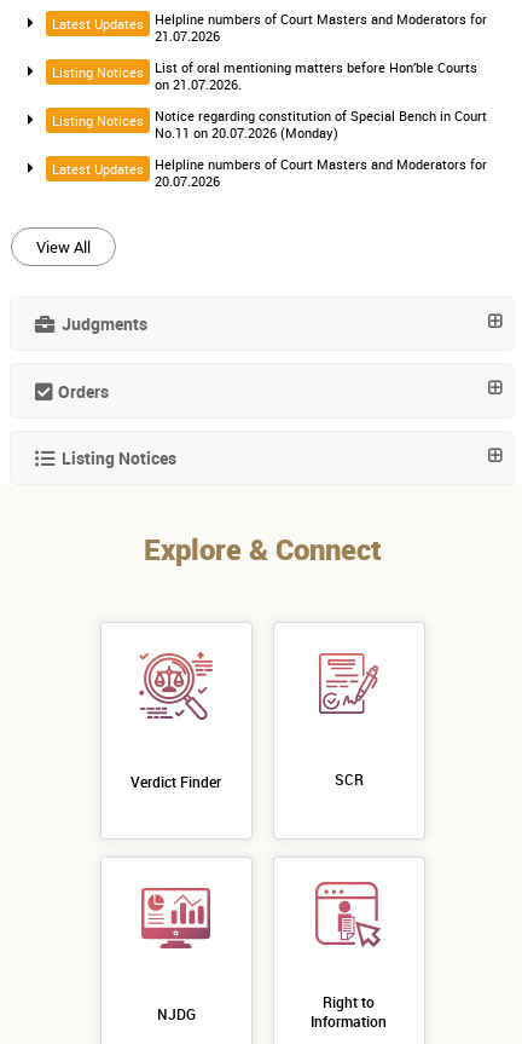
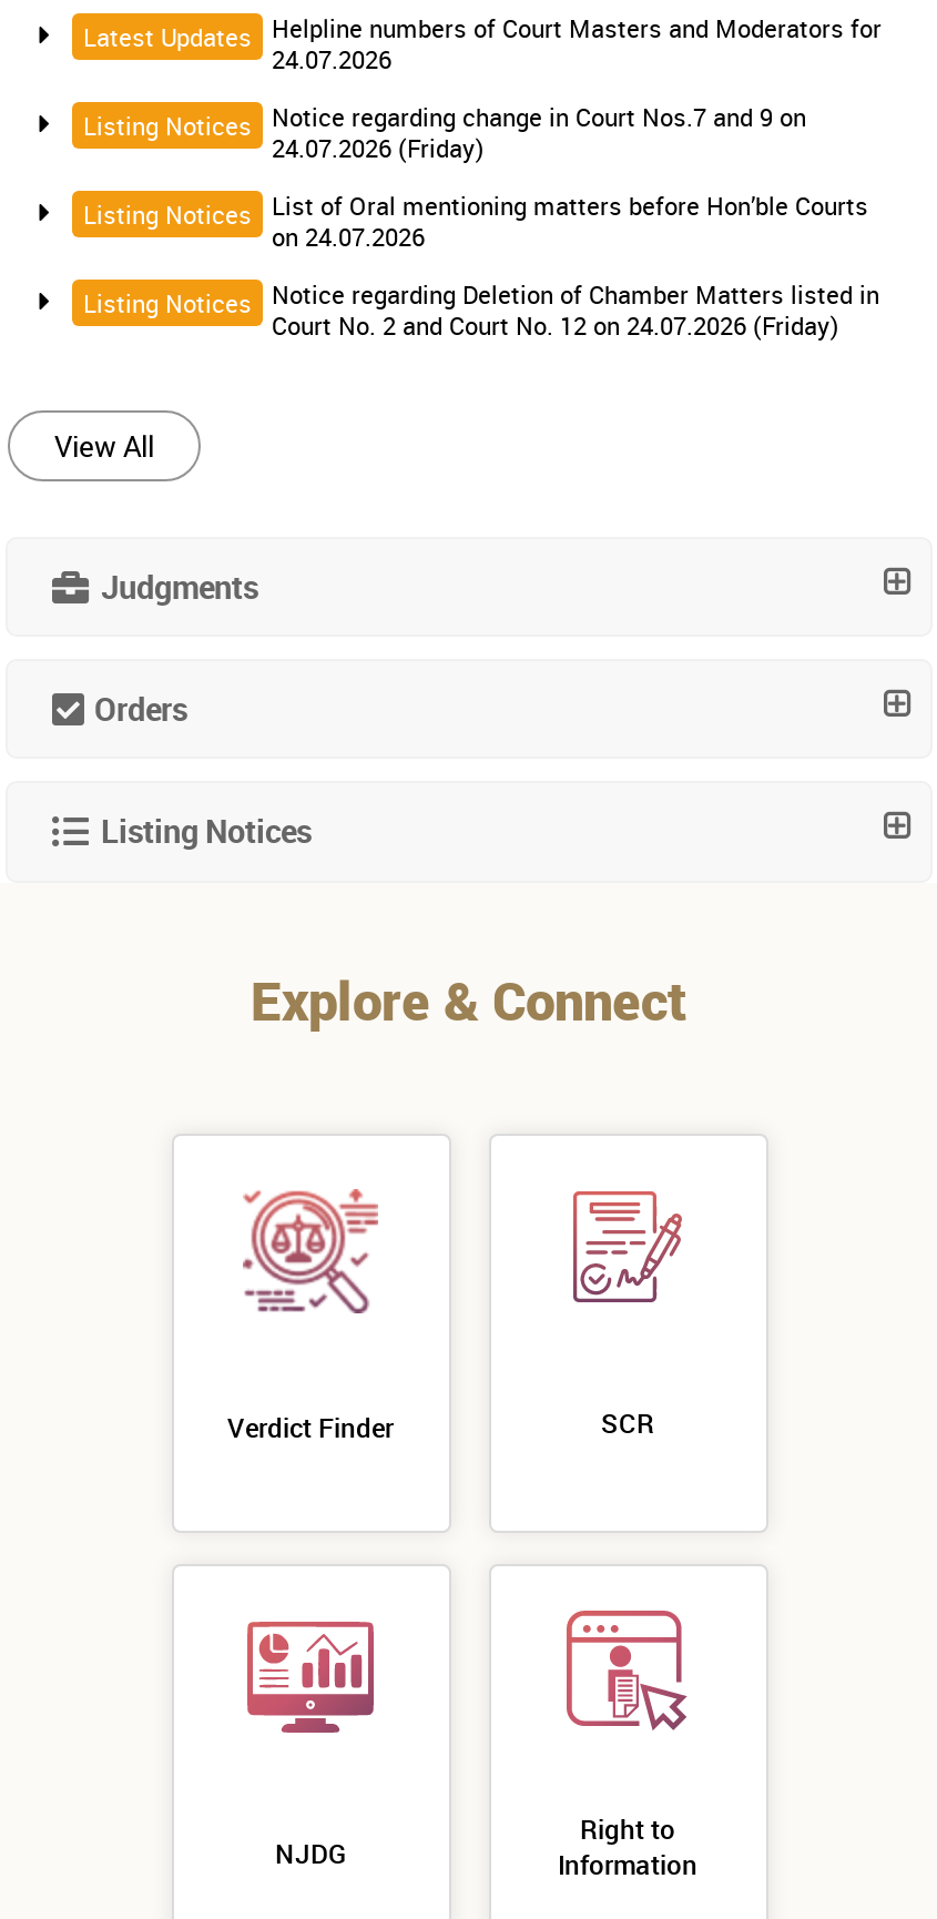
[155,28,220,45] 21.07.2026 -> [272,44,391,75] 24.07.2026
[155,60,477,93] List of oral mentioning matters before Hon’ble Courts | on 21.07.2026. -> [272,101,806,164] Notice regarding change in Court Nos.7 and 9 on | 24.07.2026 (Friday)
[155,108,487,142] Notice regarding constitution of Special Bench in Court | No.11 on 20.07.2026 (Monday) -> [272,190,868,252] List of Oral mentioning matters before Hon’ble Courts | on 24.07.2026
[52,156,487,190] Latest Updates | Helpline numbers of Court Masters and Moderators for | 20.07.2026 -> [83,279,879,341] Listing Notices | Notice regarding Deletion of Chamber Matters listed in | Court No. 2 and Court No. 12 on 24.07.2026 (Friday)

